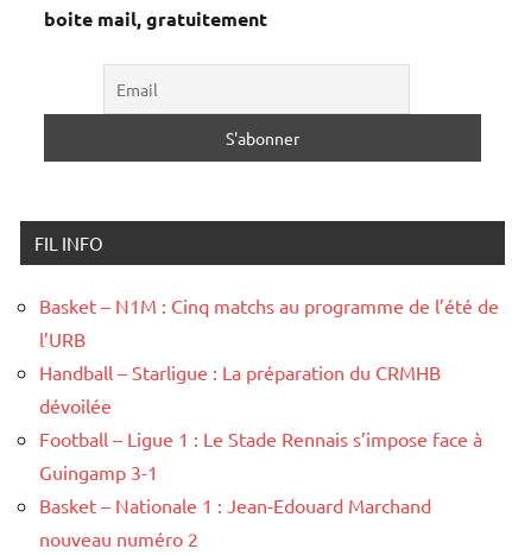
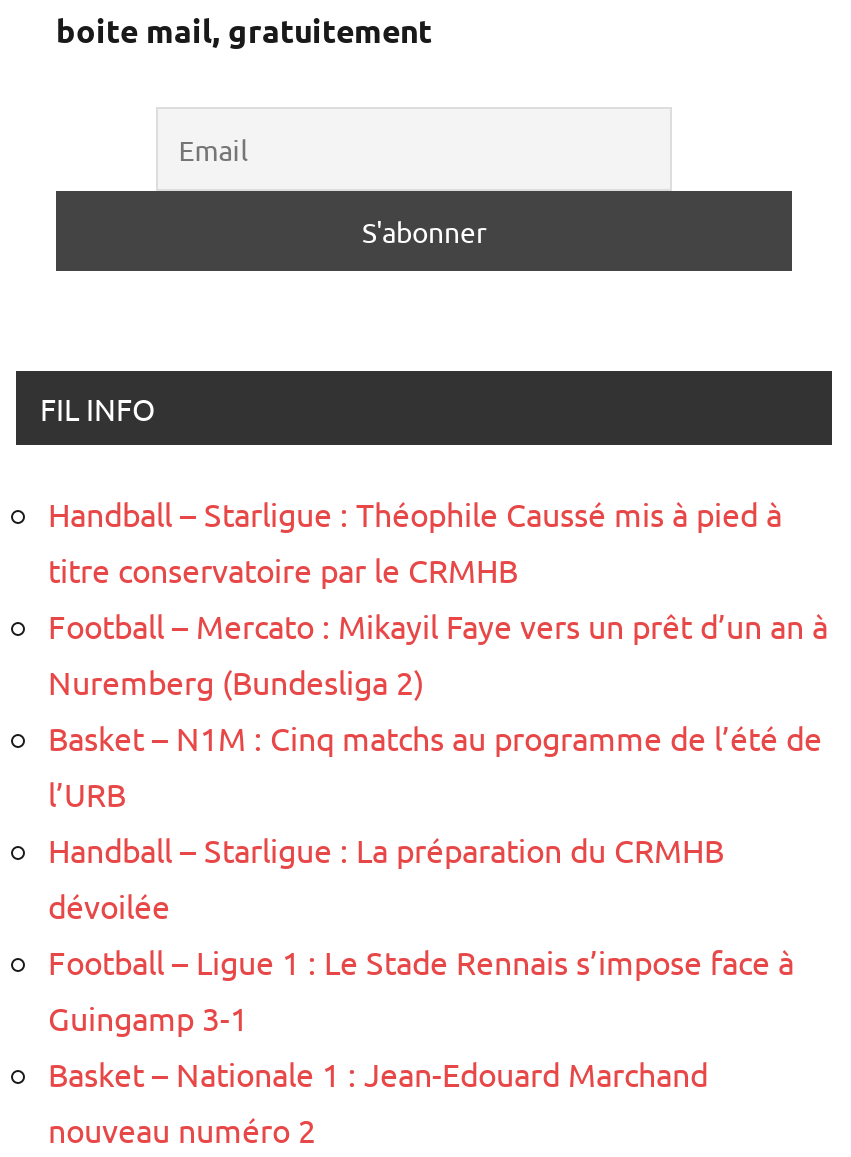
none -> [48,494,828,702] Handball – Starligue : Théophile Caussé mis à pied à | titre conservatoire par le CRMHB | Football – Mercato : Mikayil Faye vers un prêt d’un an à | Nuremberg (Bundesliga 2)

